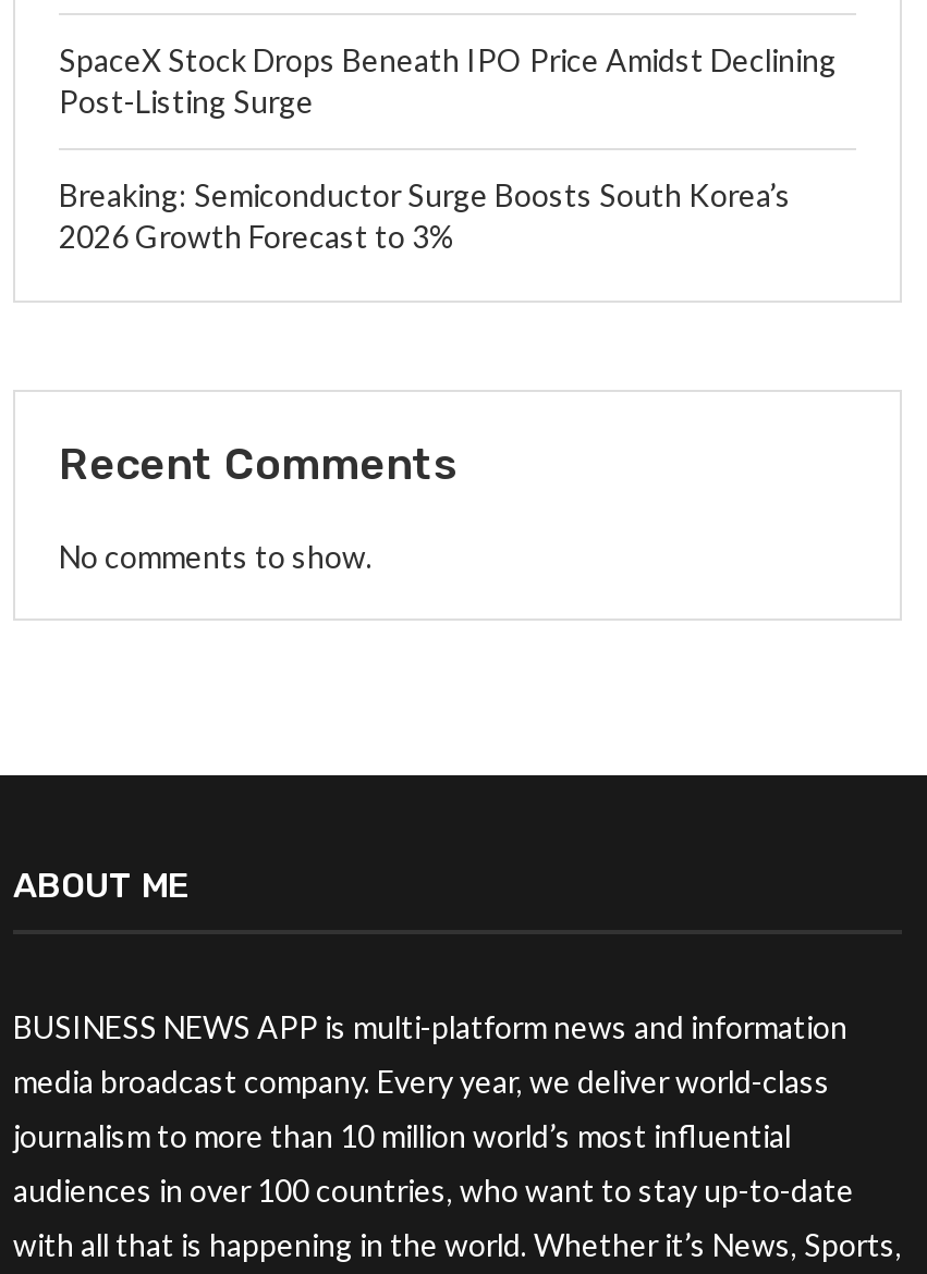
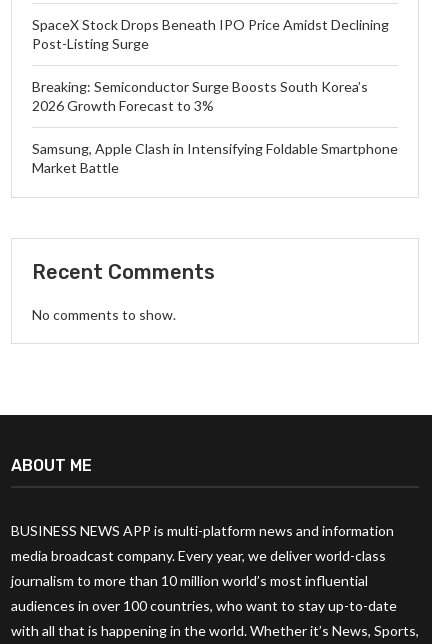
none -> [32,140,398,176] Samsung, Apple Clash in Intensifying Foldable Smartphone | Market Battle

